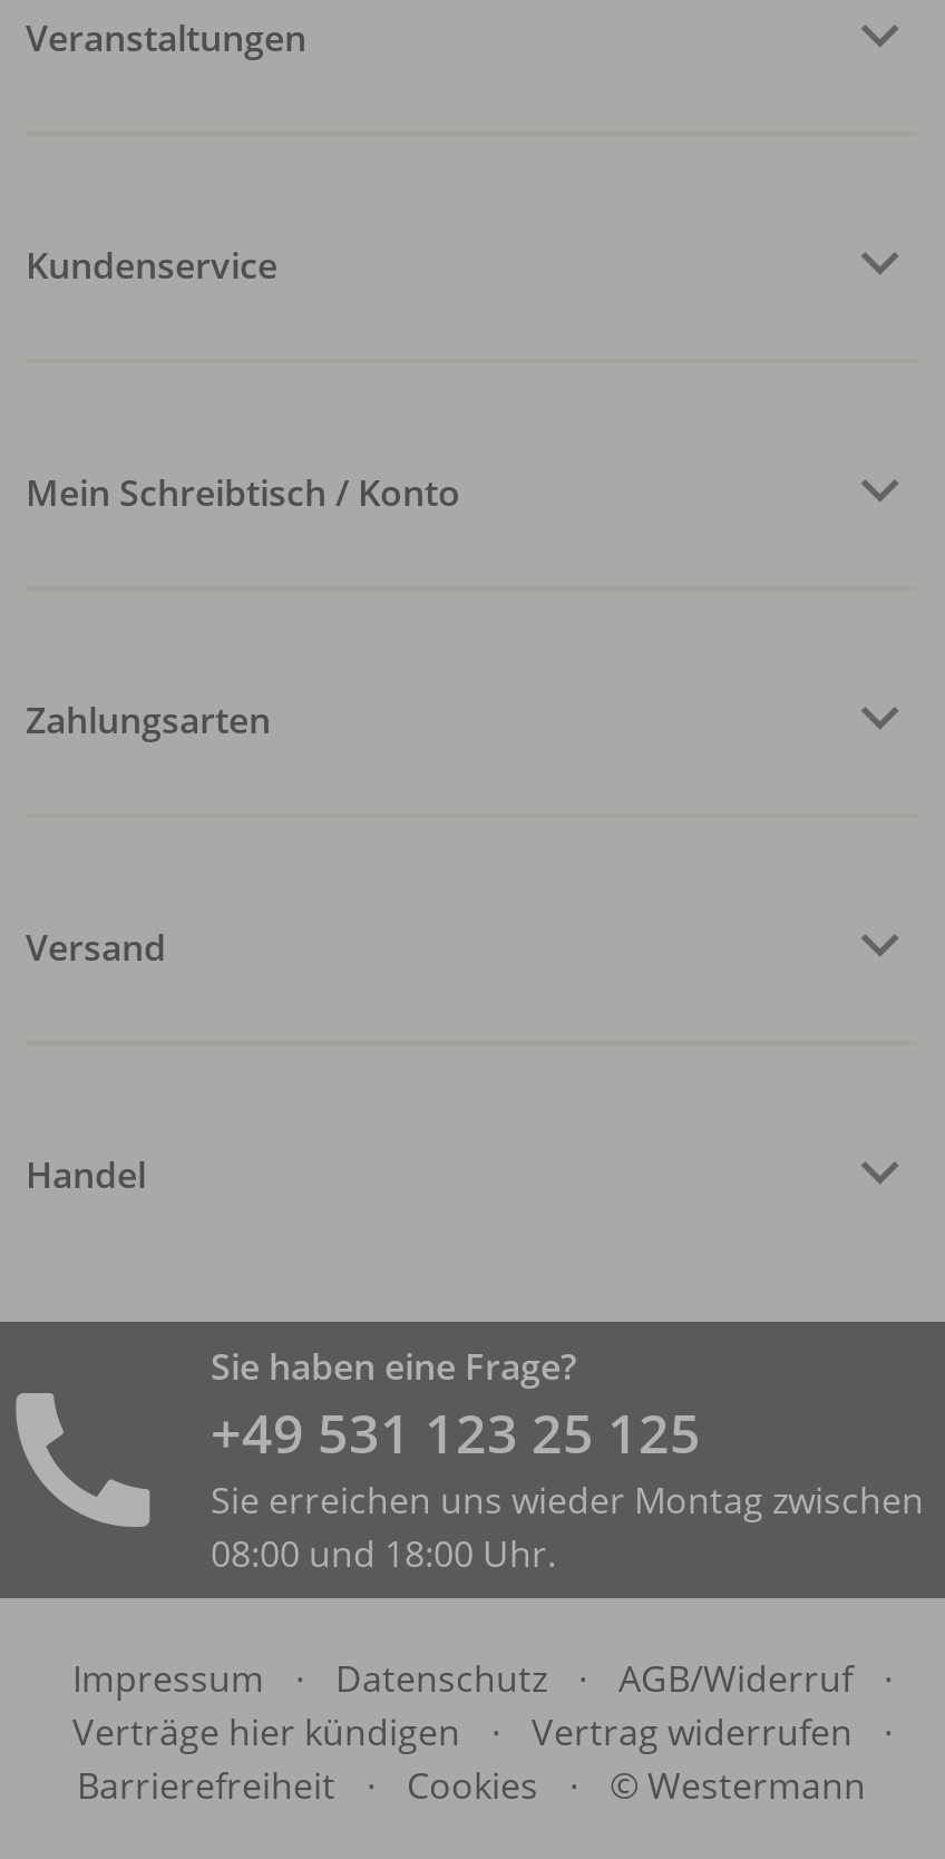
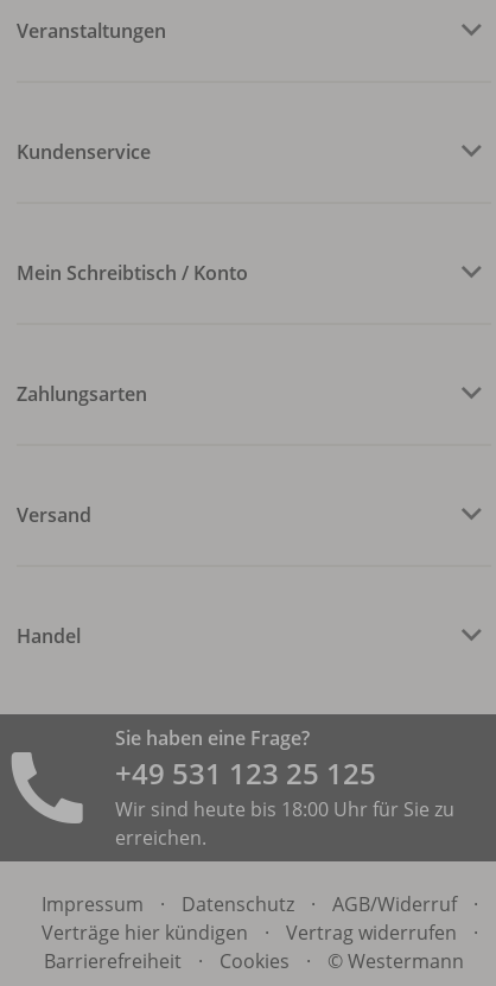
[211,1475,924,1577] Sie erreichen uns wieder Montag zwischen | 08:00 und 18:00 Uhr. -> [115,796,454,850] Wir sind heute bis 18:00 Uhr für Sie zu | erreichen.

